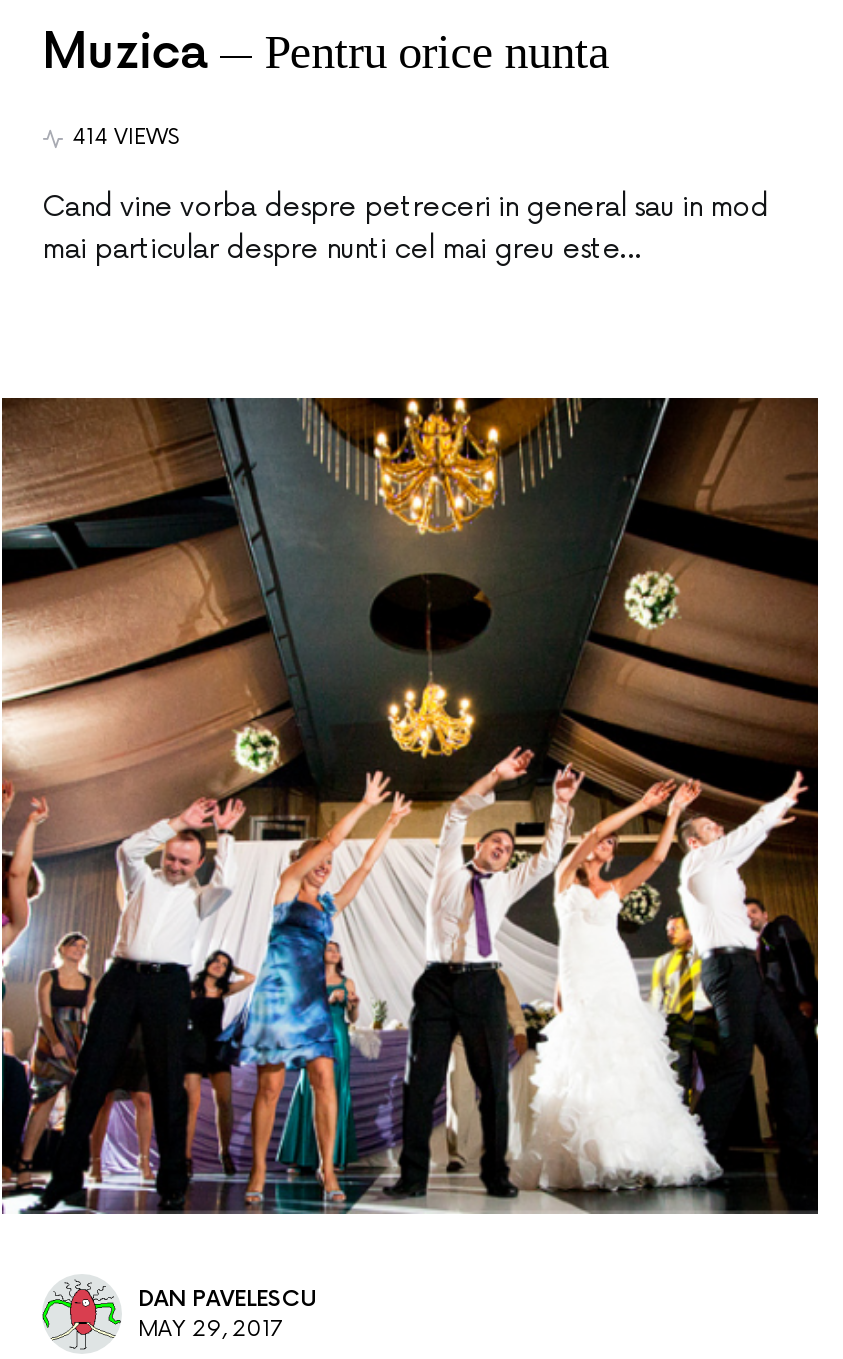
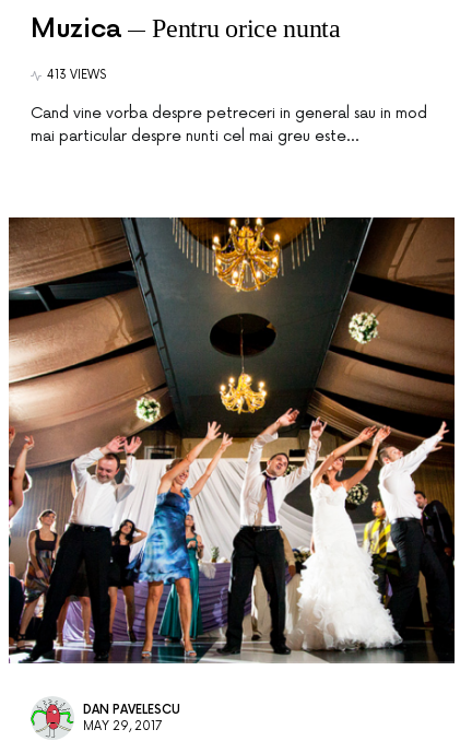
[72,124,180,150] 414 VIEWS -> [47,68,106,82] 413 VIEWS

